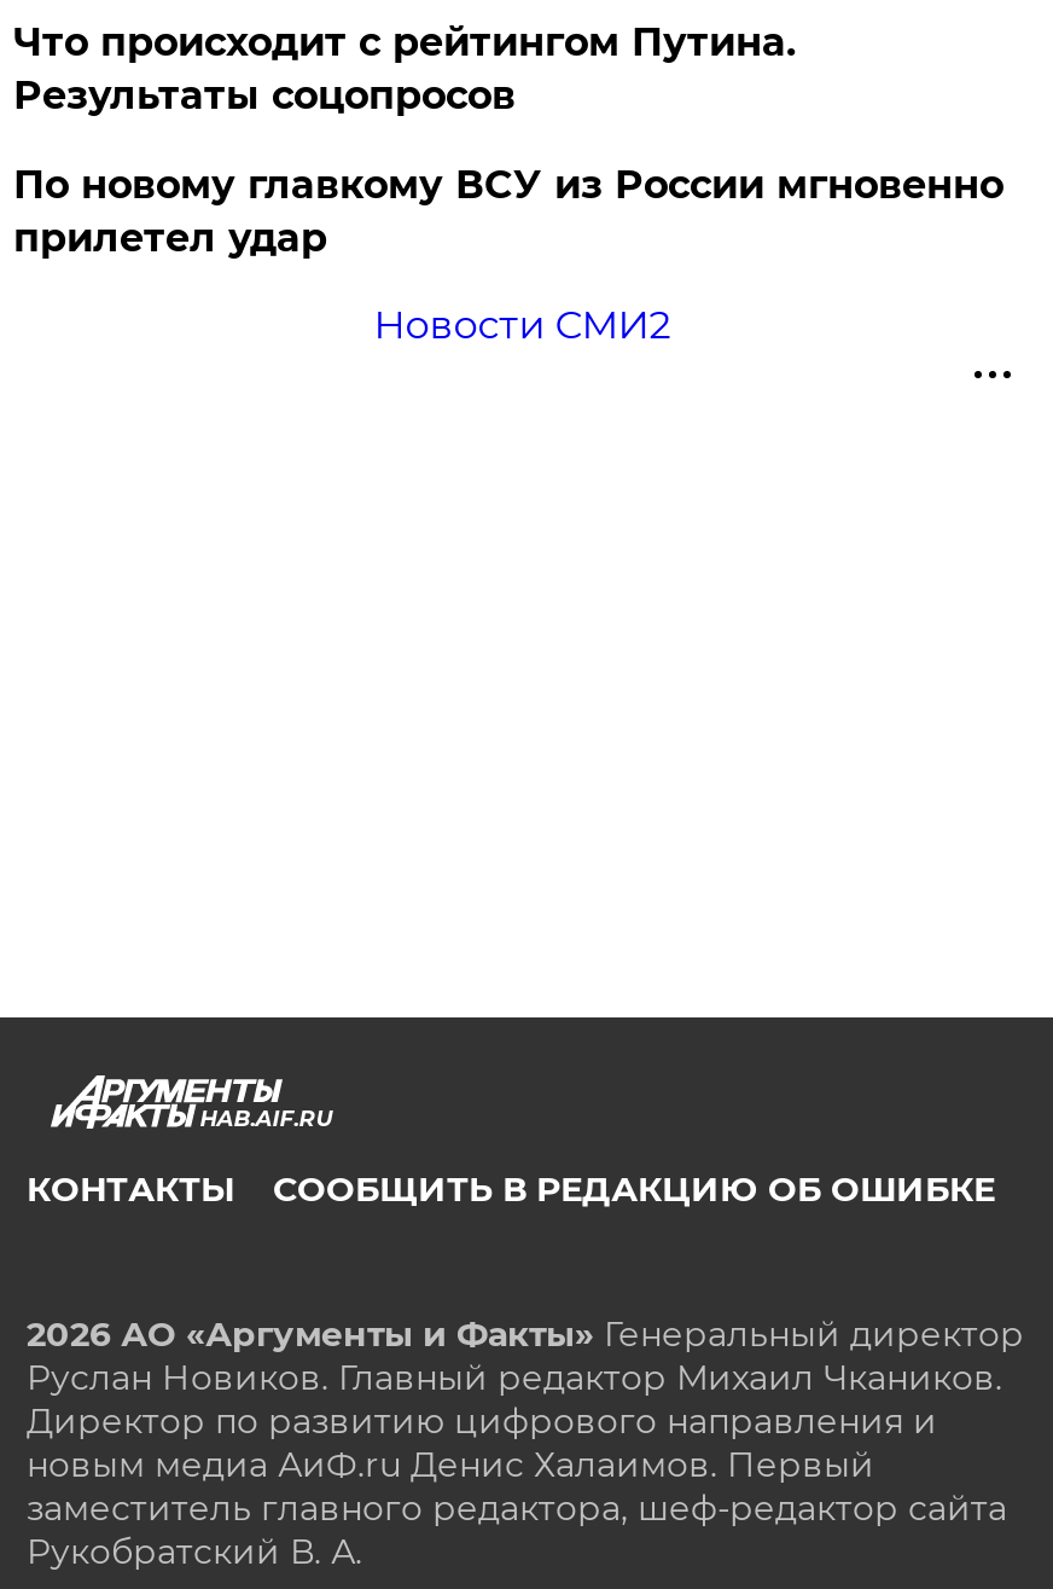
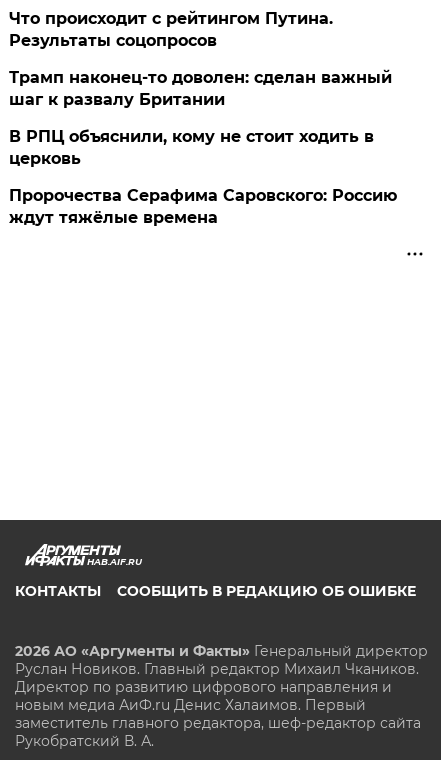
[13,162,1003,348] По новому главкому ВСУ из России мгновенно | прилетел удар | Новости СМИ2 -> [9,68,397,227] Трамп наконец-то доволен: сделан важный | шаг к развалу Британии | В РПЦ объяснили, кому не стоит ходить в | церковь | Пророчества Серафима Саровского: Россию | ждут тяжёлые времена

